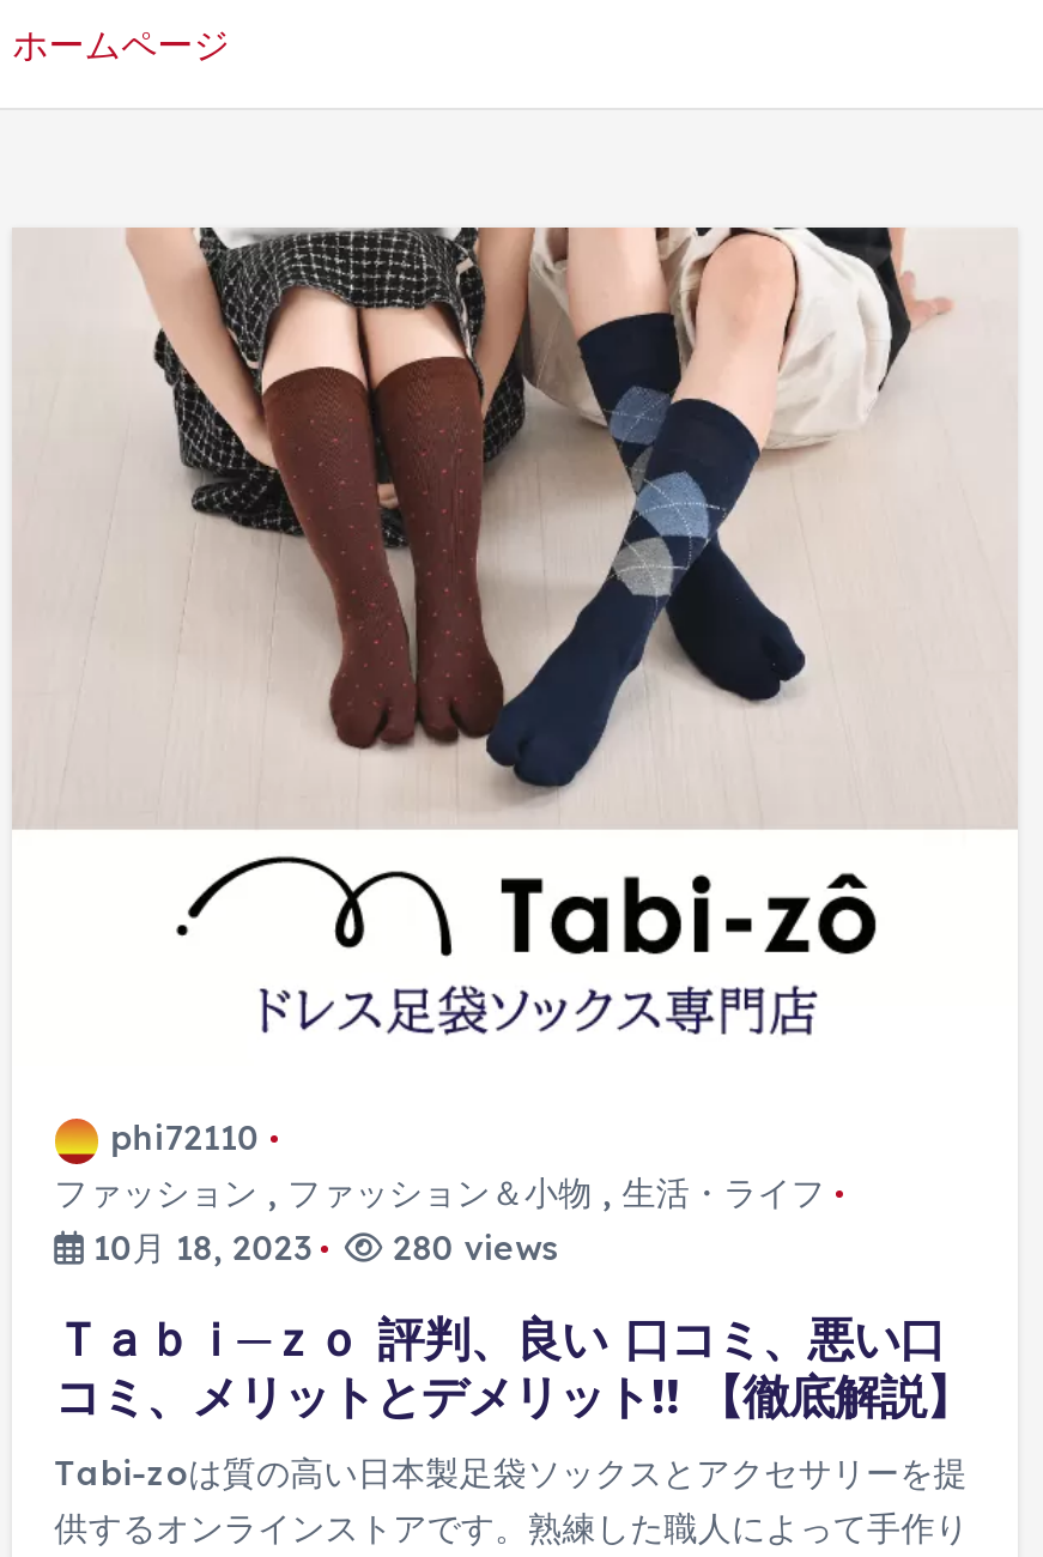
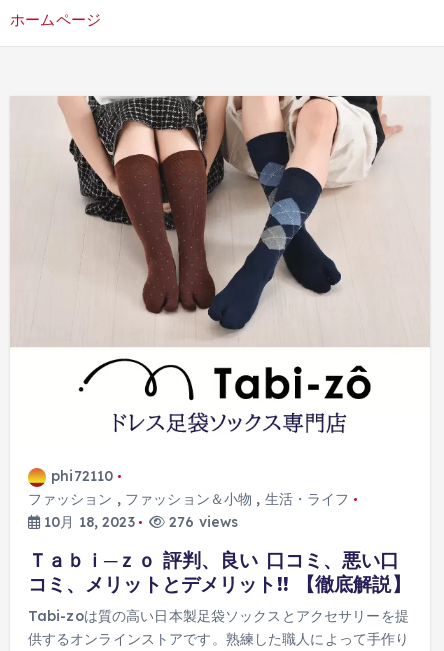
[83,1227,559,1271] 10月 18, 2023 280 views -> [40,513,238,531] 10月 18, 2023 276 views

